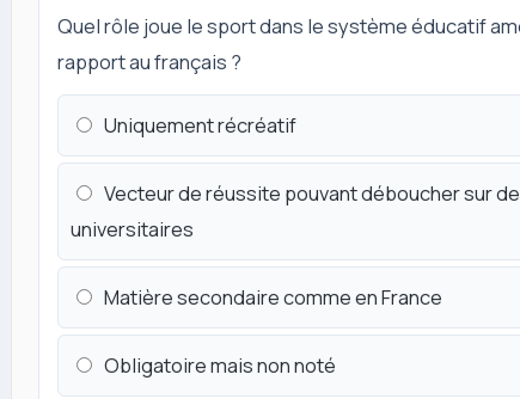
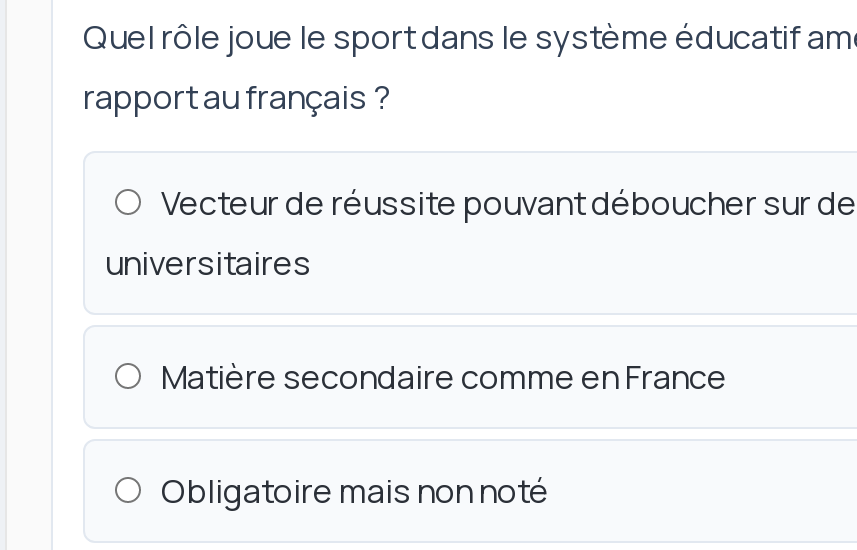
[104,111,296,138] Uniquement récréatif -> none

